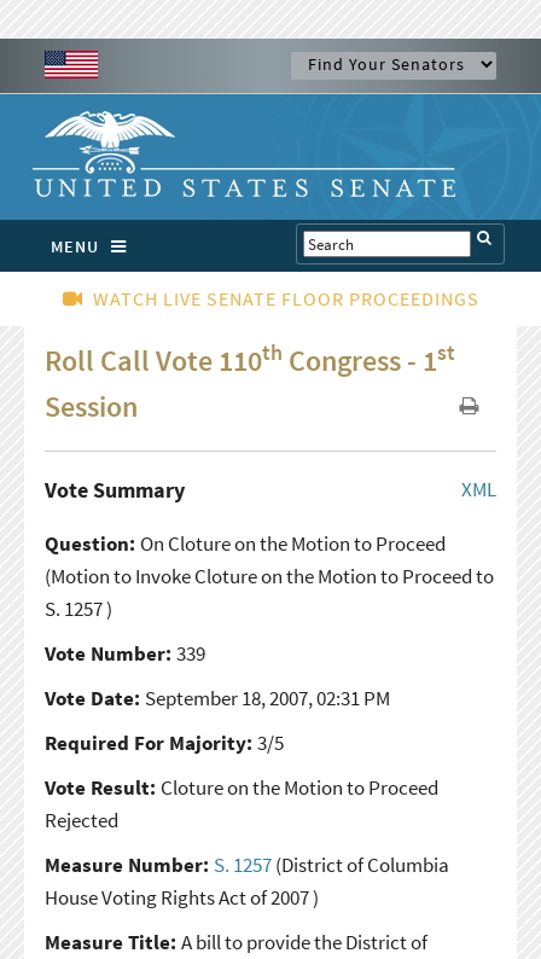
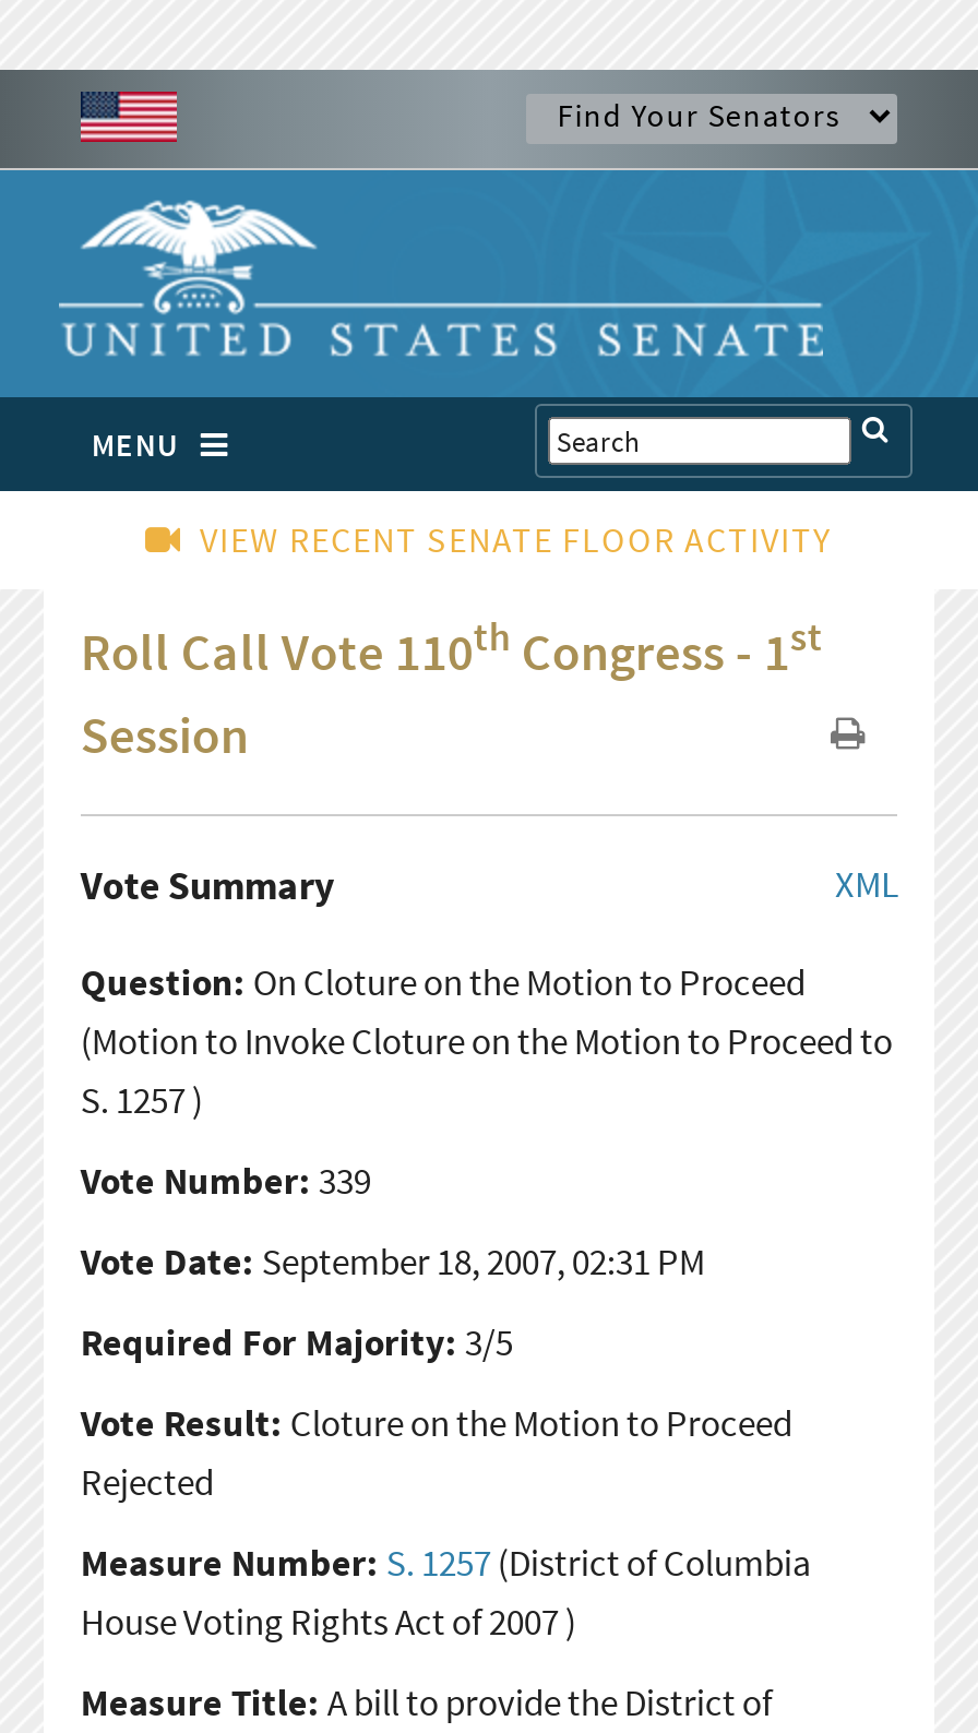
[92,286,479,310] WATCH LIVE SENATE FLOOR PROCEEDINGS -> [200,517,833,561] VIEW RECENT SENATE FLOOR ACTIVITY

